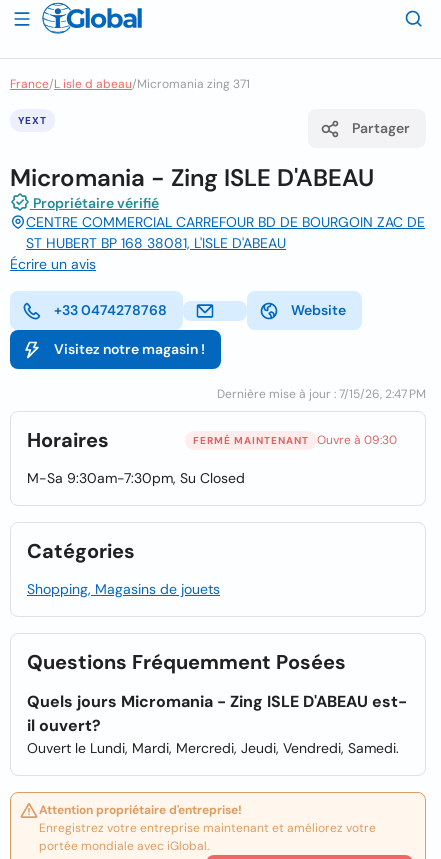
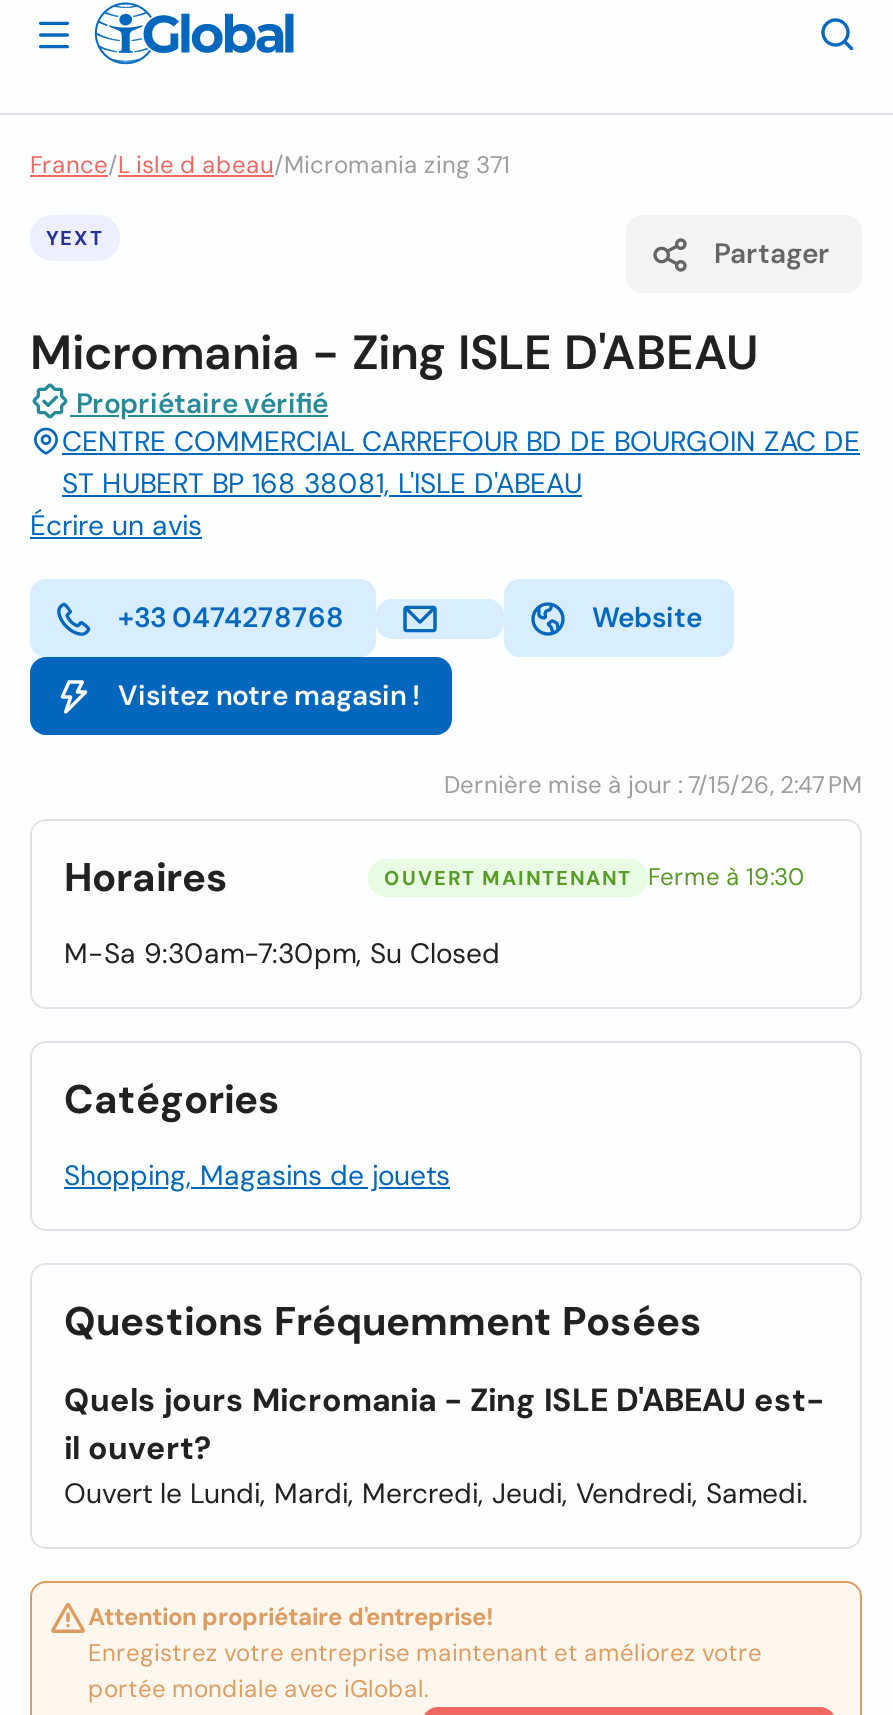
[193,433,309,446] FERMÉ MAINTENANT -> [384,864,632,890] OUVERT MAINTENANT
[317,432,397,448] Ouvre à 09:30 -> [648,861,804,893] Ferme à 19:30

